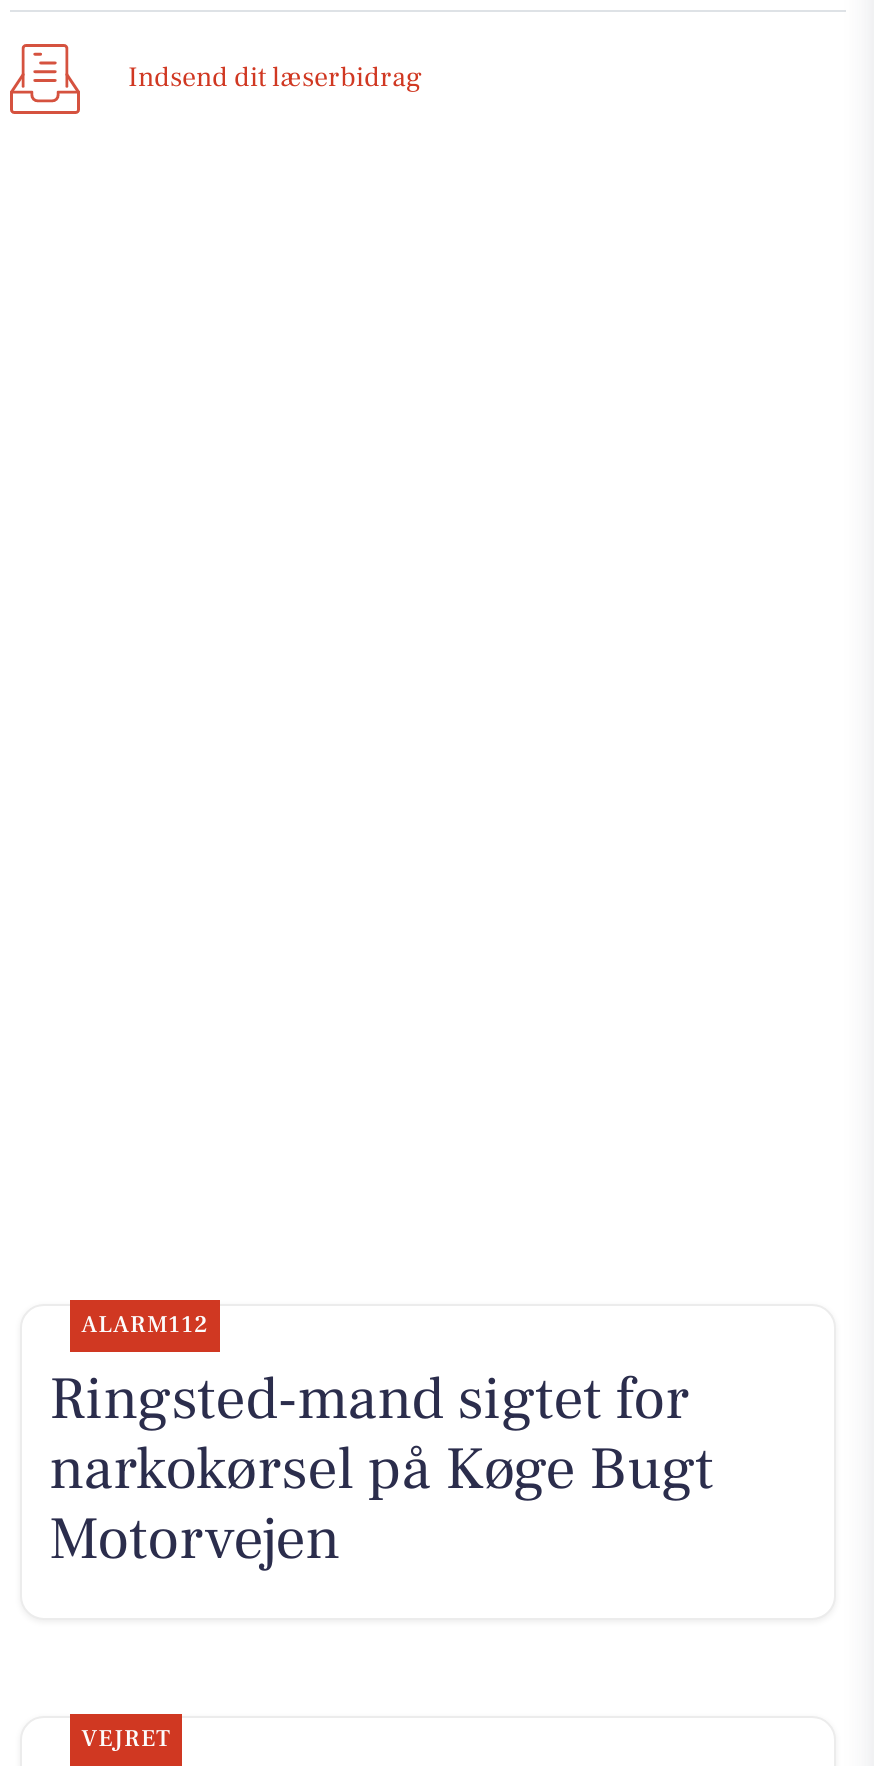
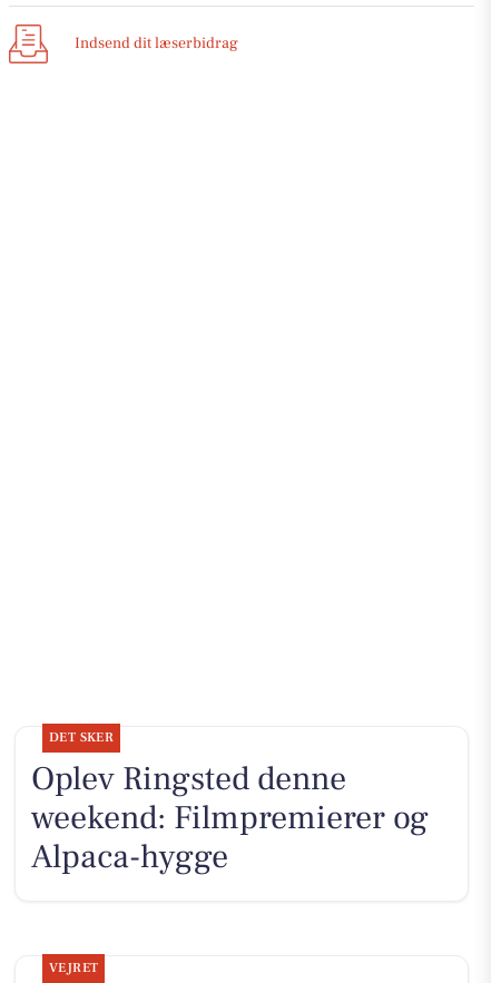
[49,1311,713,1579] ALARM112 | Ringsted-mand sigtet for | narkokørsel på Køge Bugt | Motorvejen -> [31,730,428,879] DET SKER | Oplev Ringsted denne | weekend: Filmpremierer og | Alpaca-hygge

